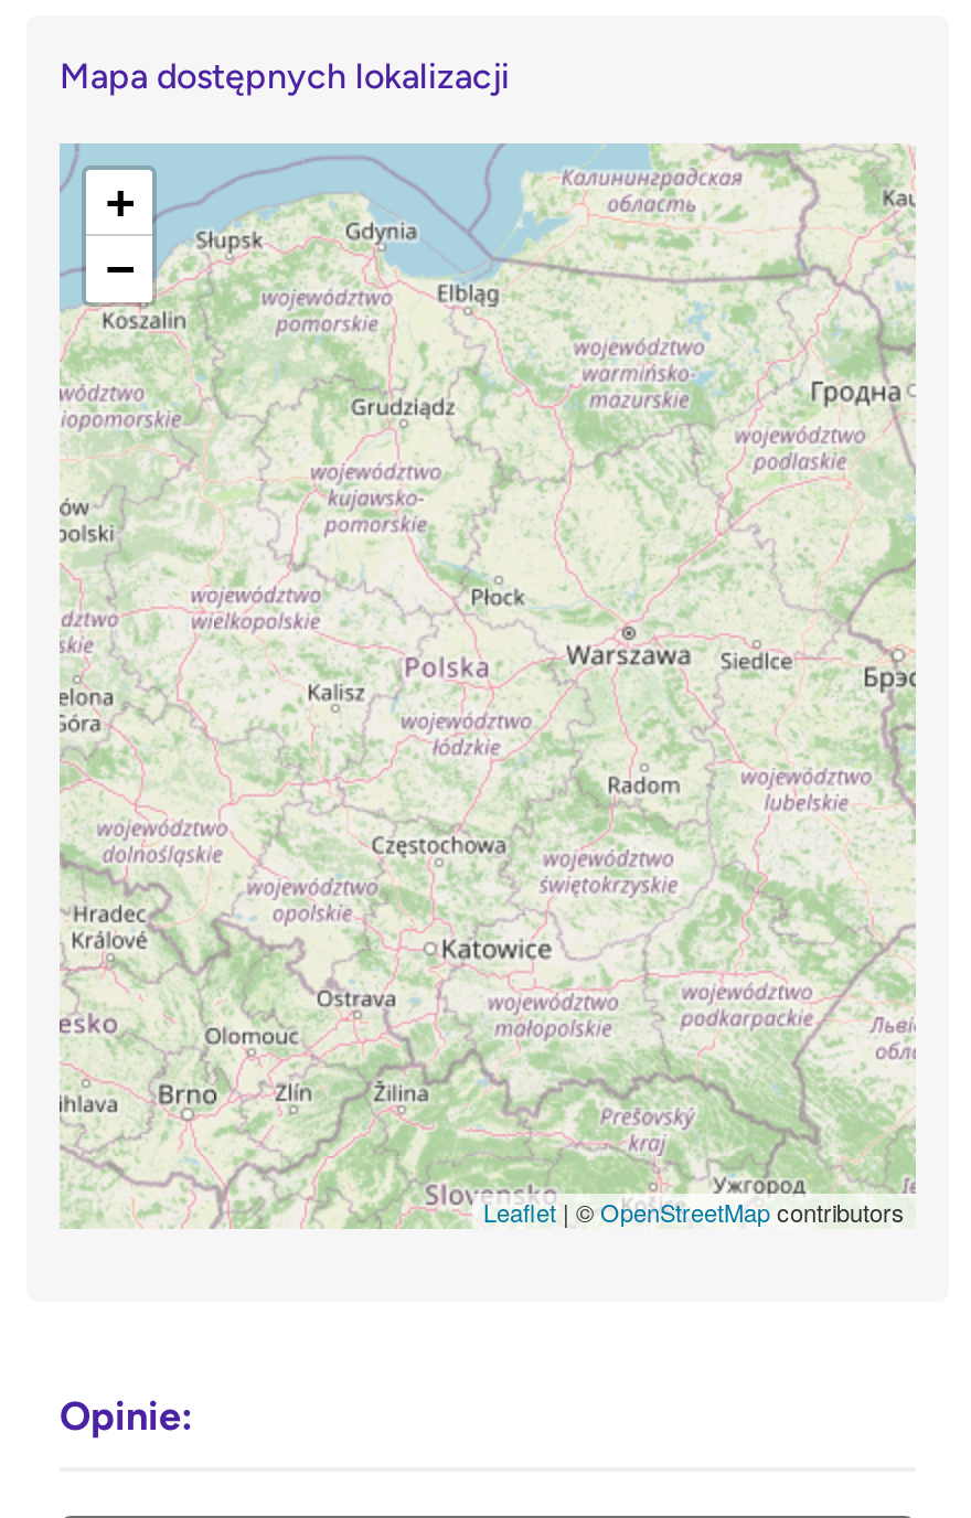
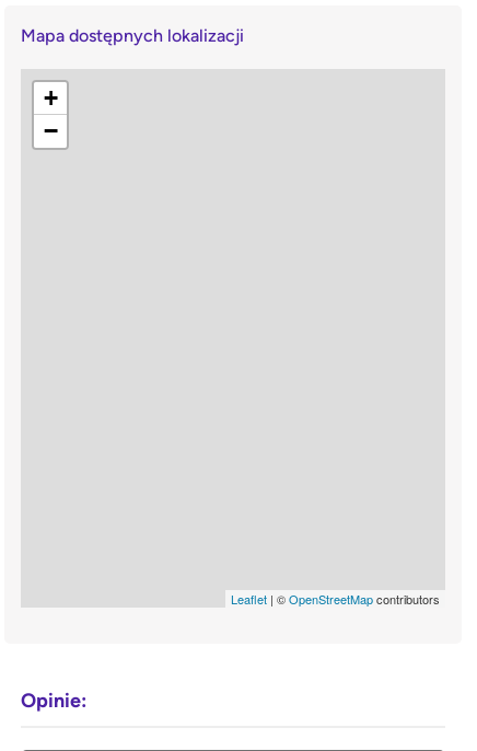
[57,143,918,1229] [image] -> none

